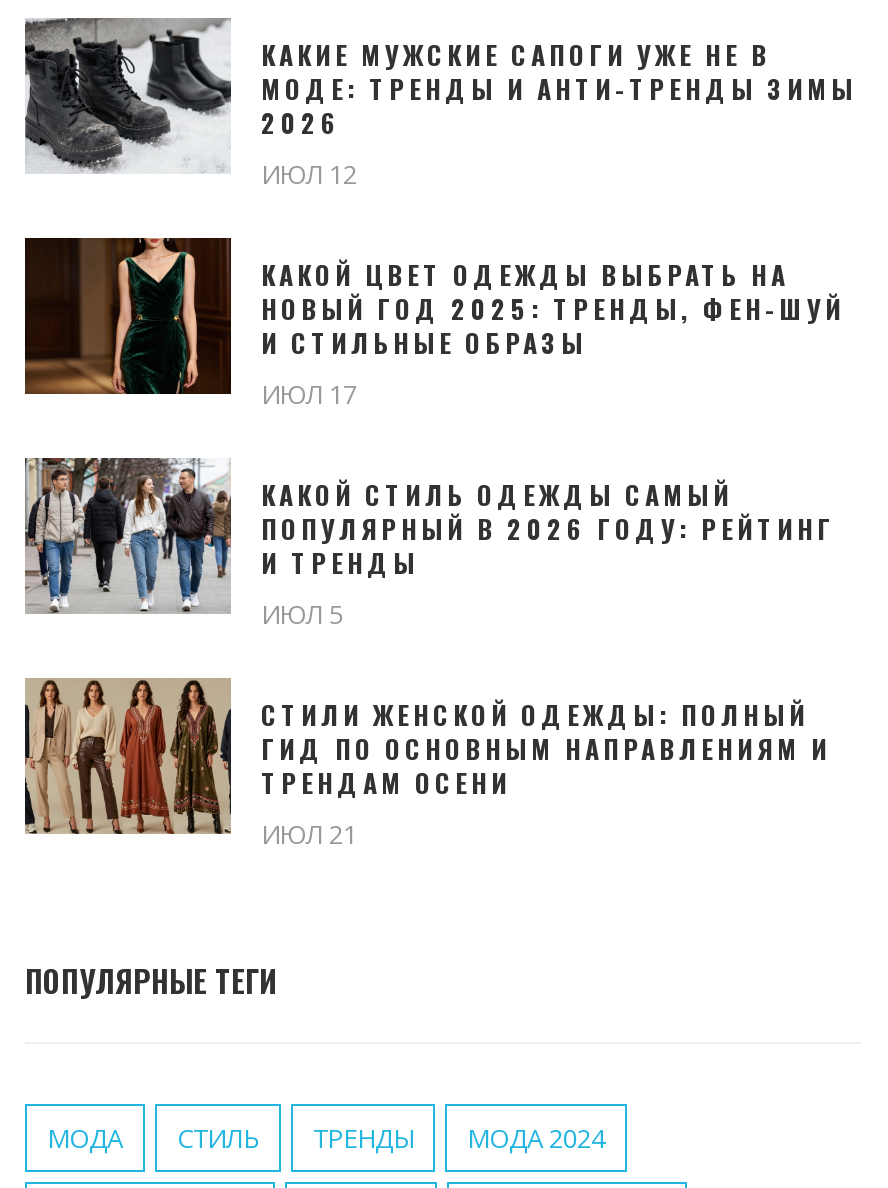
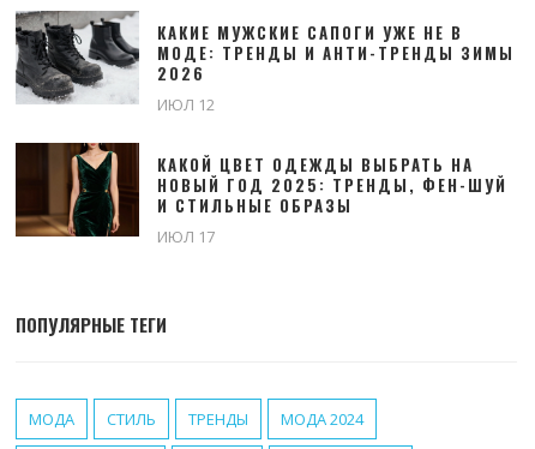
[23,456,835,853] [image] | КАКОЙ СТИЛЬ ОДЕЖДЫ САМЫЙ | ПОПУЛЯРНЫЙ В 2026 ГОДУ: РЕЙТИНГ | И ТРЕНДЫ | ИЮЛ 5 | СТИЛИ ЖЕНСКОЙ ОДЕЖДЫ: ПОЛНЫЙ | ГИД ПО ОСНОВНЫМ НАПРАВЛЕНИЯМ И | ТРЕНДАМ ОСЕНИ | ИЮЛ 21 -> none
[23,678,233,836] [image] -> none

